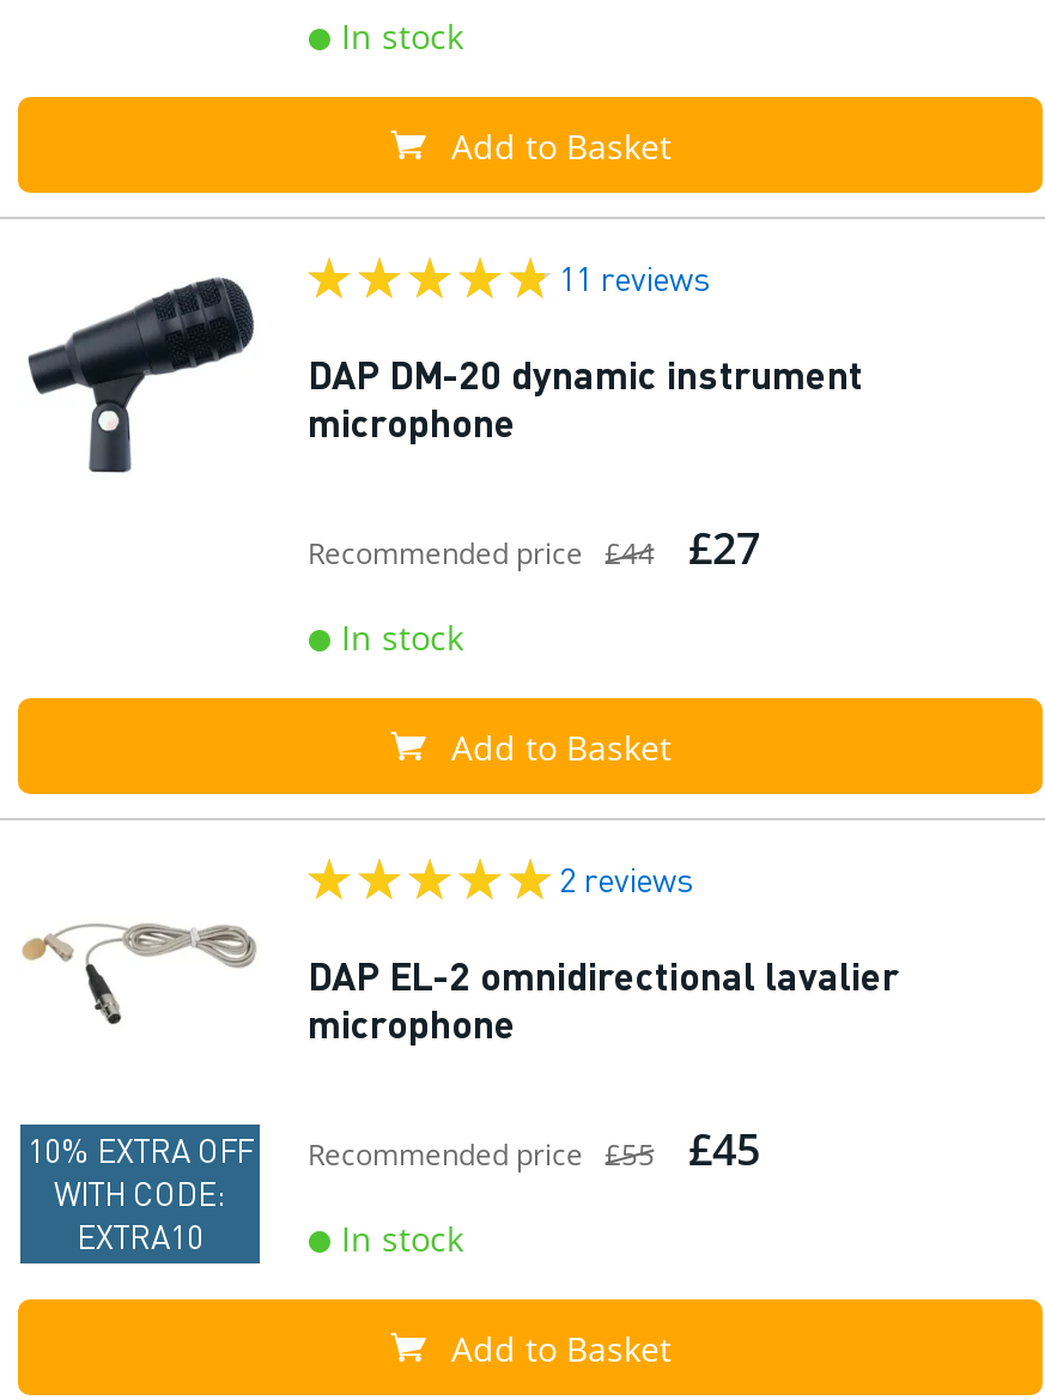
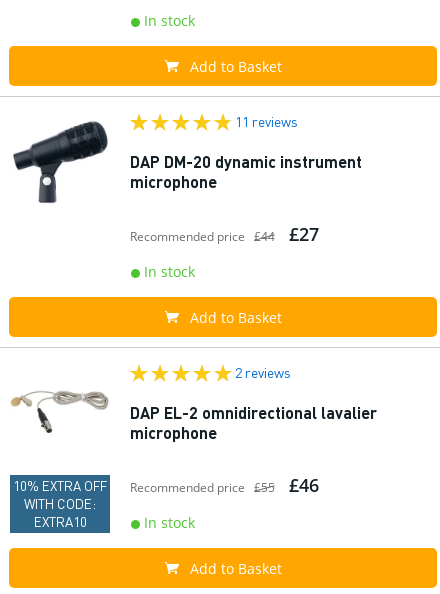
[28,1120,760,1177] 10% EXTRA OFF Recommended price £55 £45 -> [13,473,319,497] 10% EXTRA OFF Recommended price £55 £46

